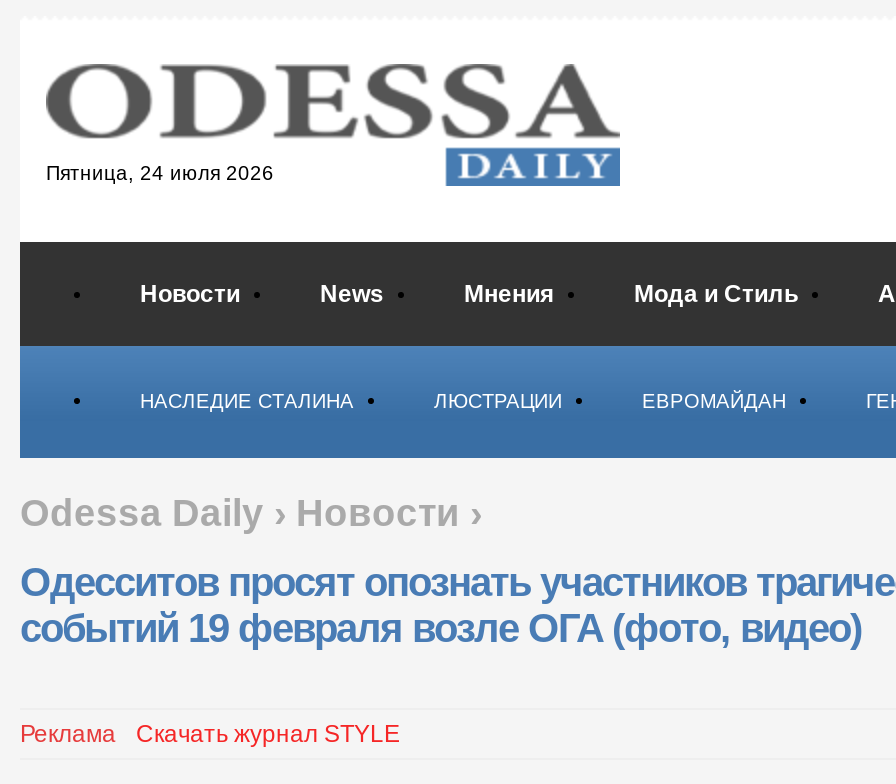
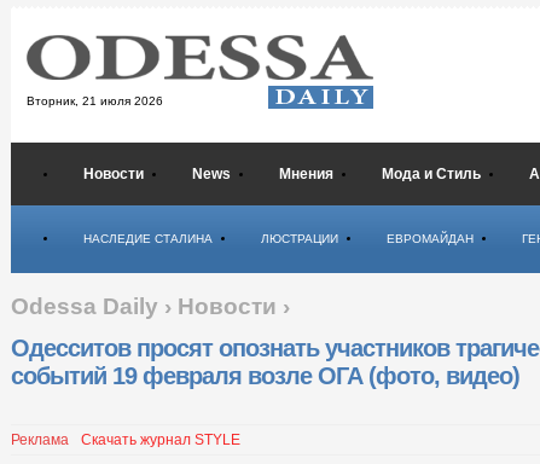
[46,162,274,184] Пятница, 24 июля 2026 -> [27,94,163,108] Вторник, 21 июля 2026

